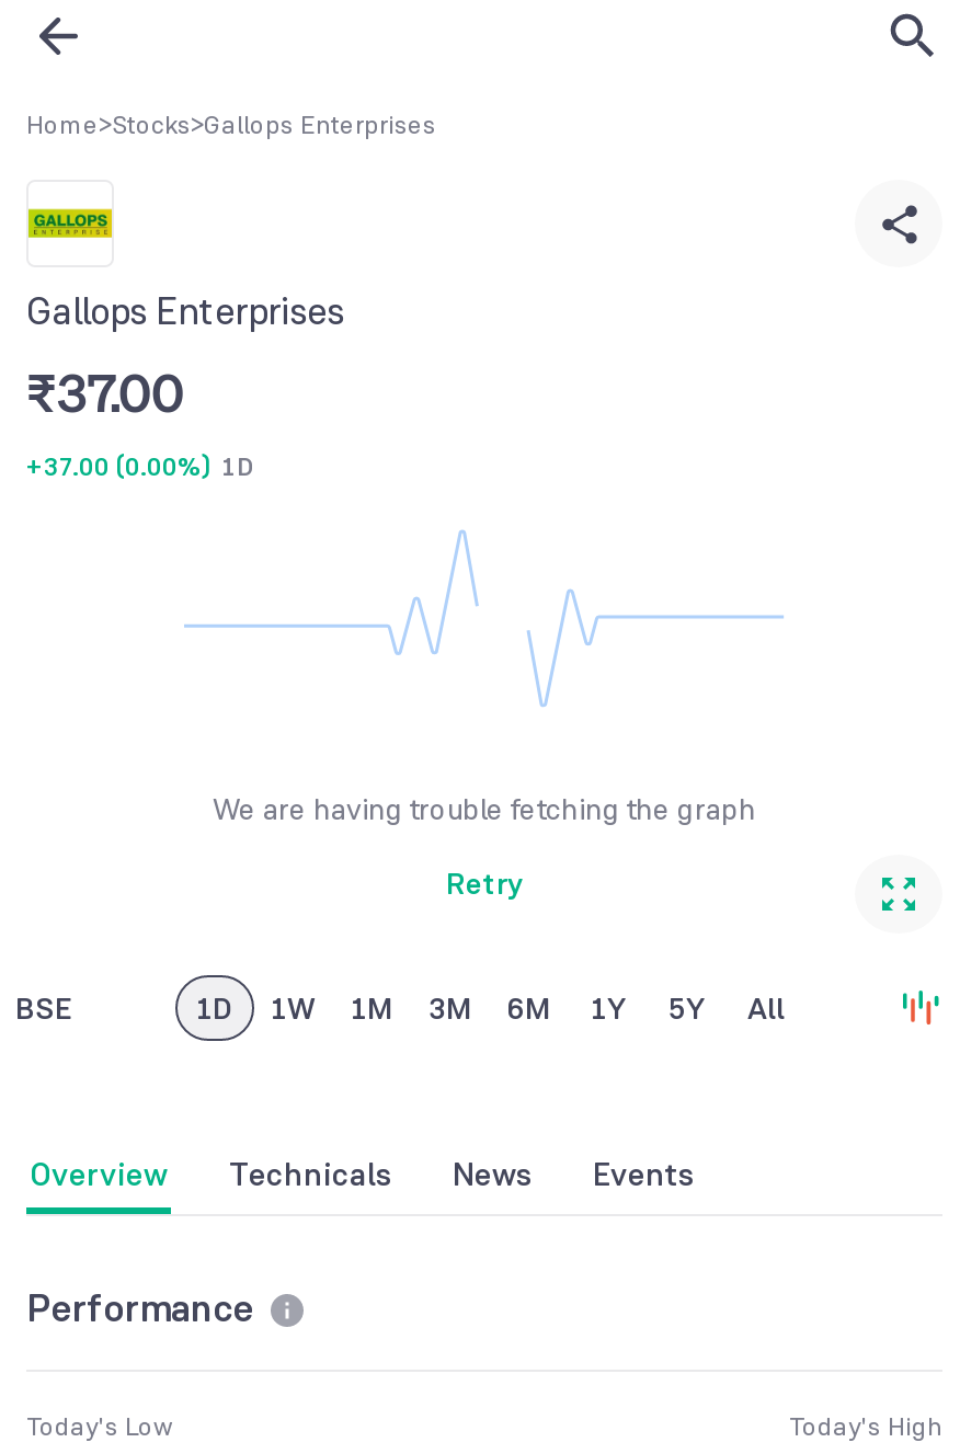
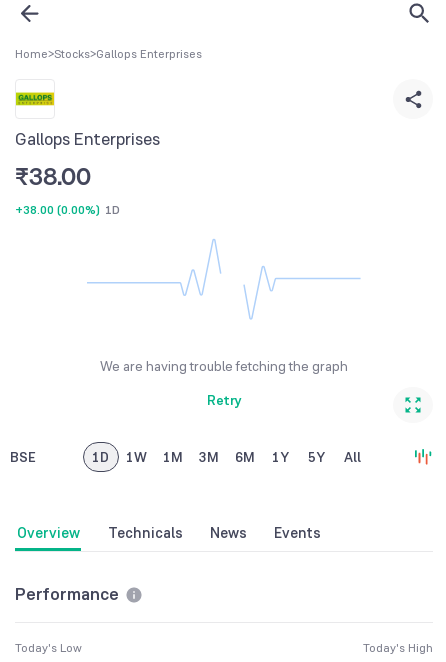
[26,357,184,427] ₹37.00 -> [15,160,91,192] ₹38.00
[26,449,254,484] +37.00 (0.00%) 1D -> [15,202,120,218] +38.00 (0.00%) 1D

